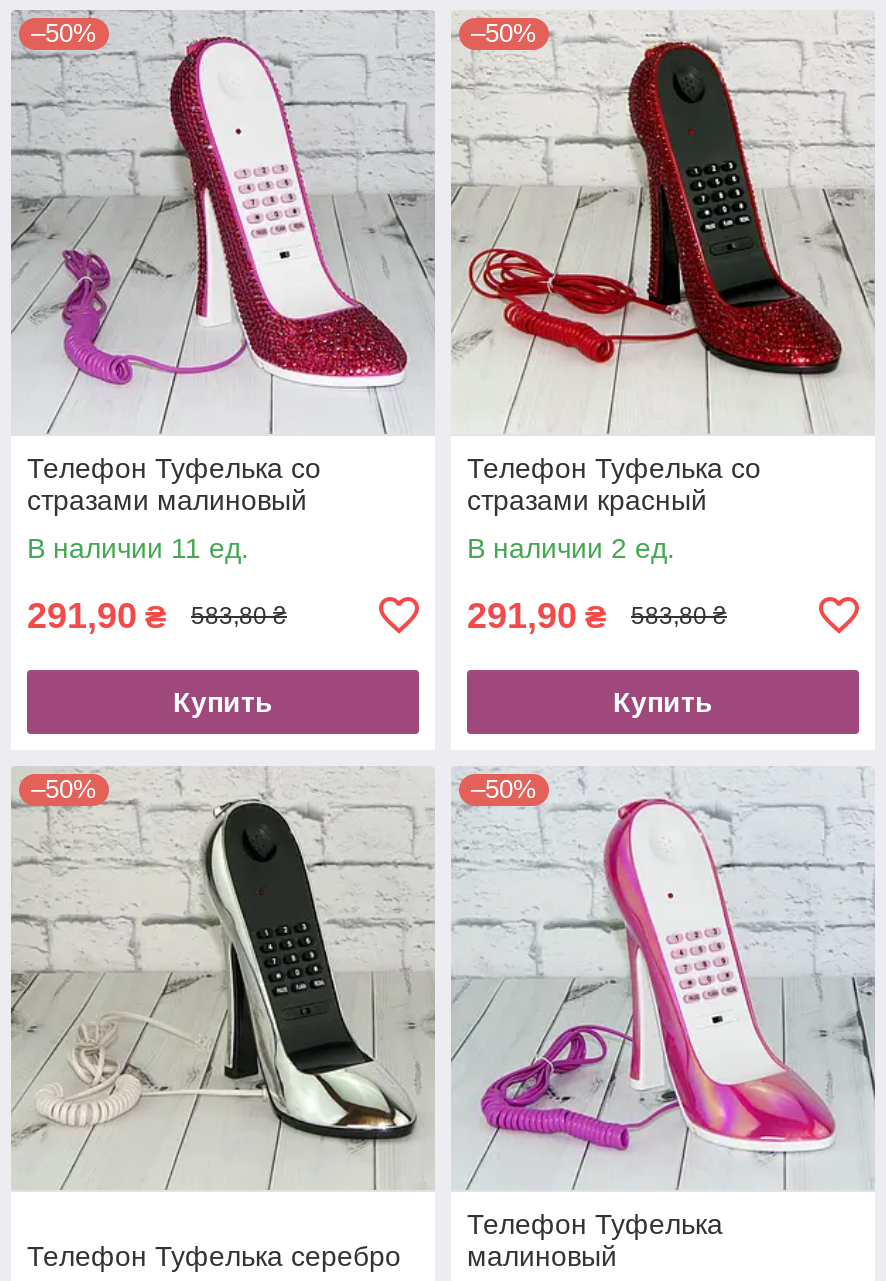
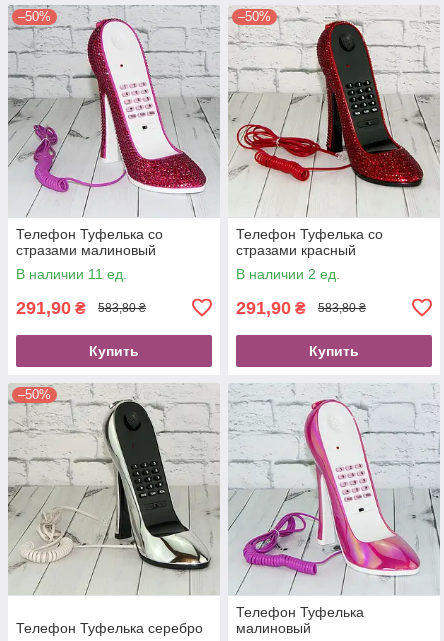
[471,773,537,803] –50% -> none

